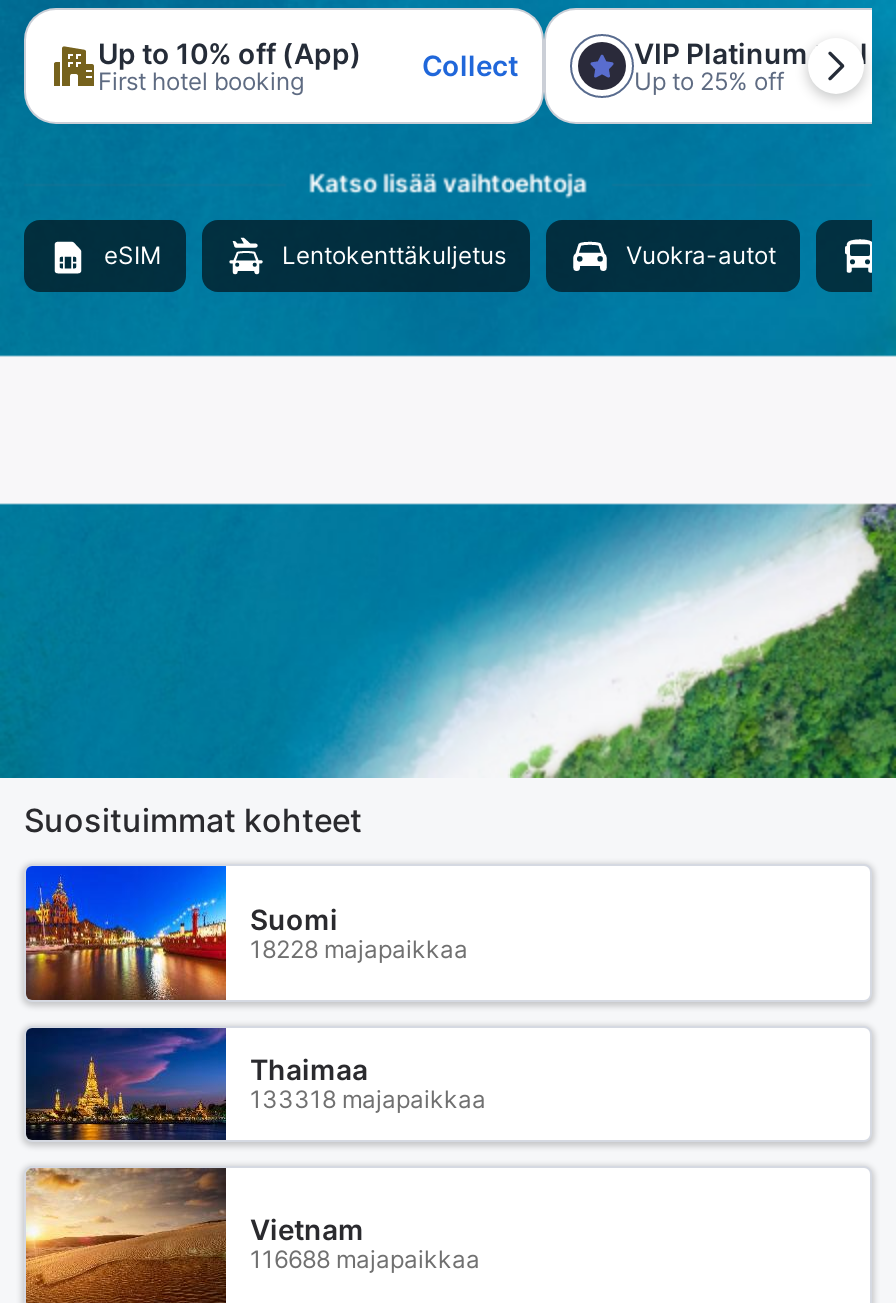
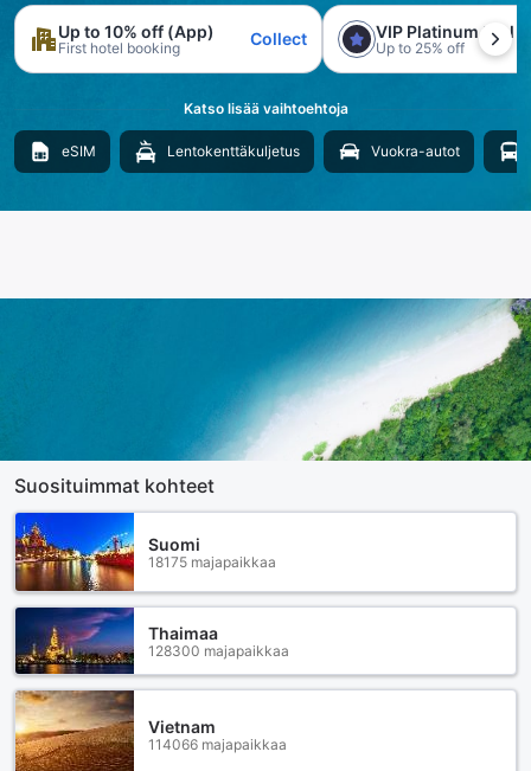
[250,934,468,964] 18228 majapaikkaa -> [148,552,276,570] 18175 majapaikkaa
[250,1084,486,1114] 133318 majapaikkaa -> [148,641,289,659] 128300 majapaikkaa
[250,1243,480,1273] 116688 majapaikkaa -> [148,735,287,753] 114066 majapaikkaa

